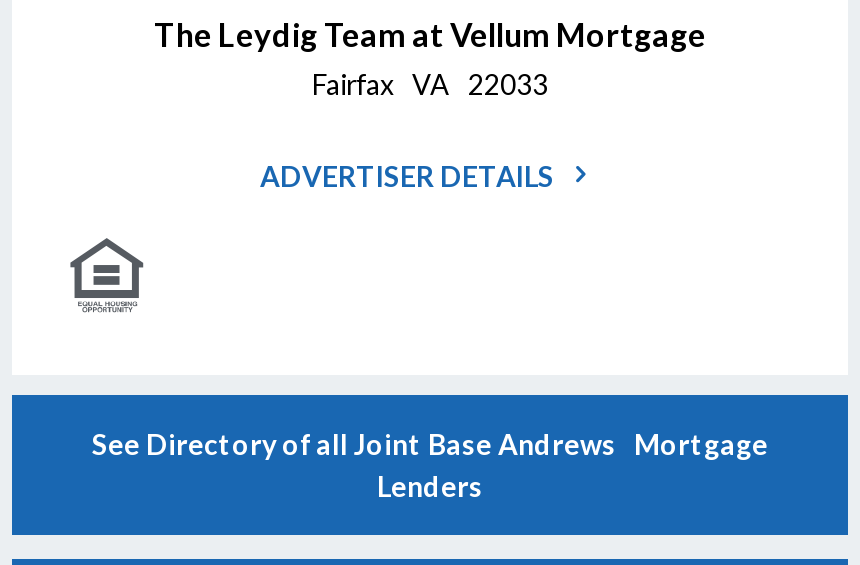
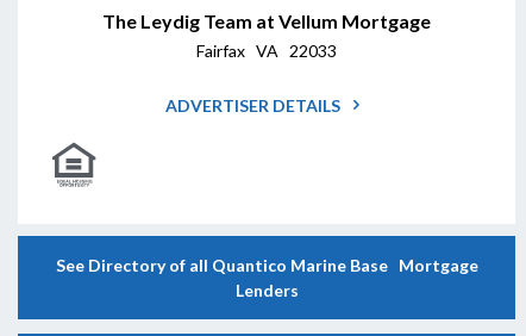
[92,427,768,461] See Directory of all Joint Base Andrews Mortgage -> [55,255,478,275] See Directory of all Quantico Marine Base Mortgage

